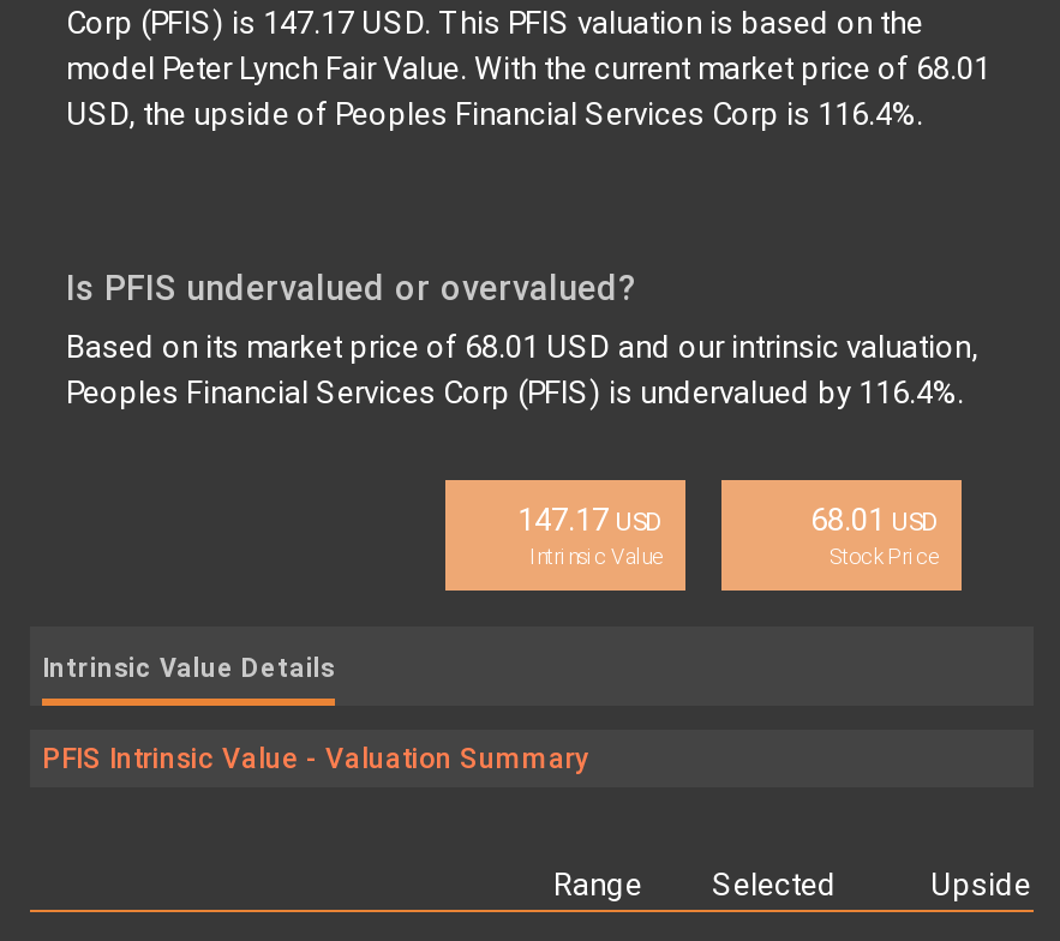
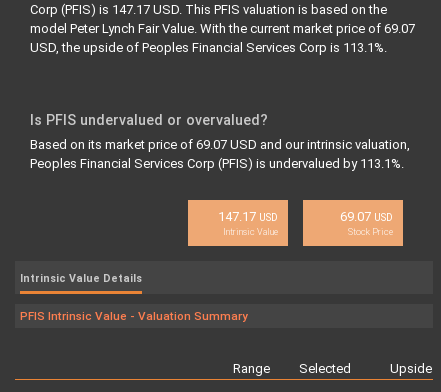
[66,50,990,86] model Peter Lynch Fair Value. With the current market price of 68.01 -> [30,21,415,36] model Peter Lynch Fair Value. With the current market price of 69.07
[66,96,923,132] USD, the upside of Peoples Financial Services Corp is 116.4%. -> [30,40,387,55] USD, the upside of Peoples Financial Services Corp is 113.1%.
[66,330,978,366] Based on its market price of 68.01 USD and our intrinsic valuation, -> [30,137,410,152] Based on its market price of 69.07 USD and our intrinsic valuation,
[66,375,964,411] Peoples Financial Services Corp (PFIS) is undervalued by 116.4%. -> [30,156,404,171] Peoples Financial Services Corp (PFIS) is undervalued by 113.1%.
[810,503,938,539] 68.01 USD -> [340,209,393,224] 69.07 USD

